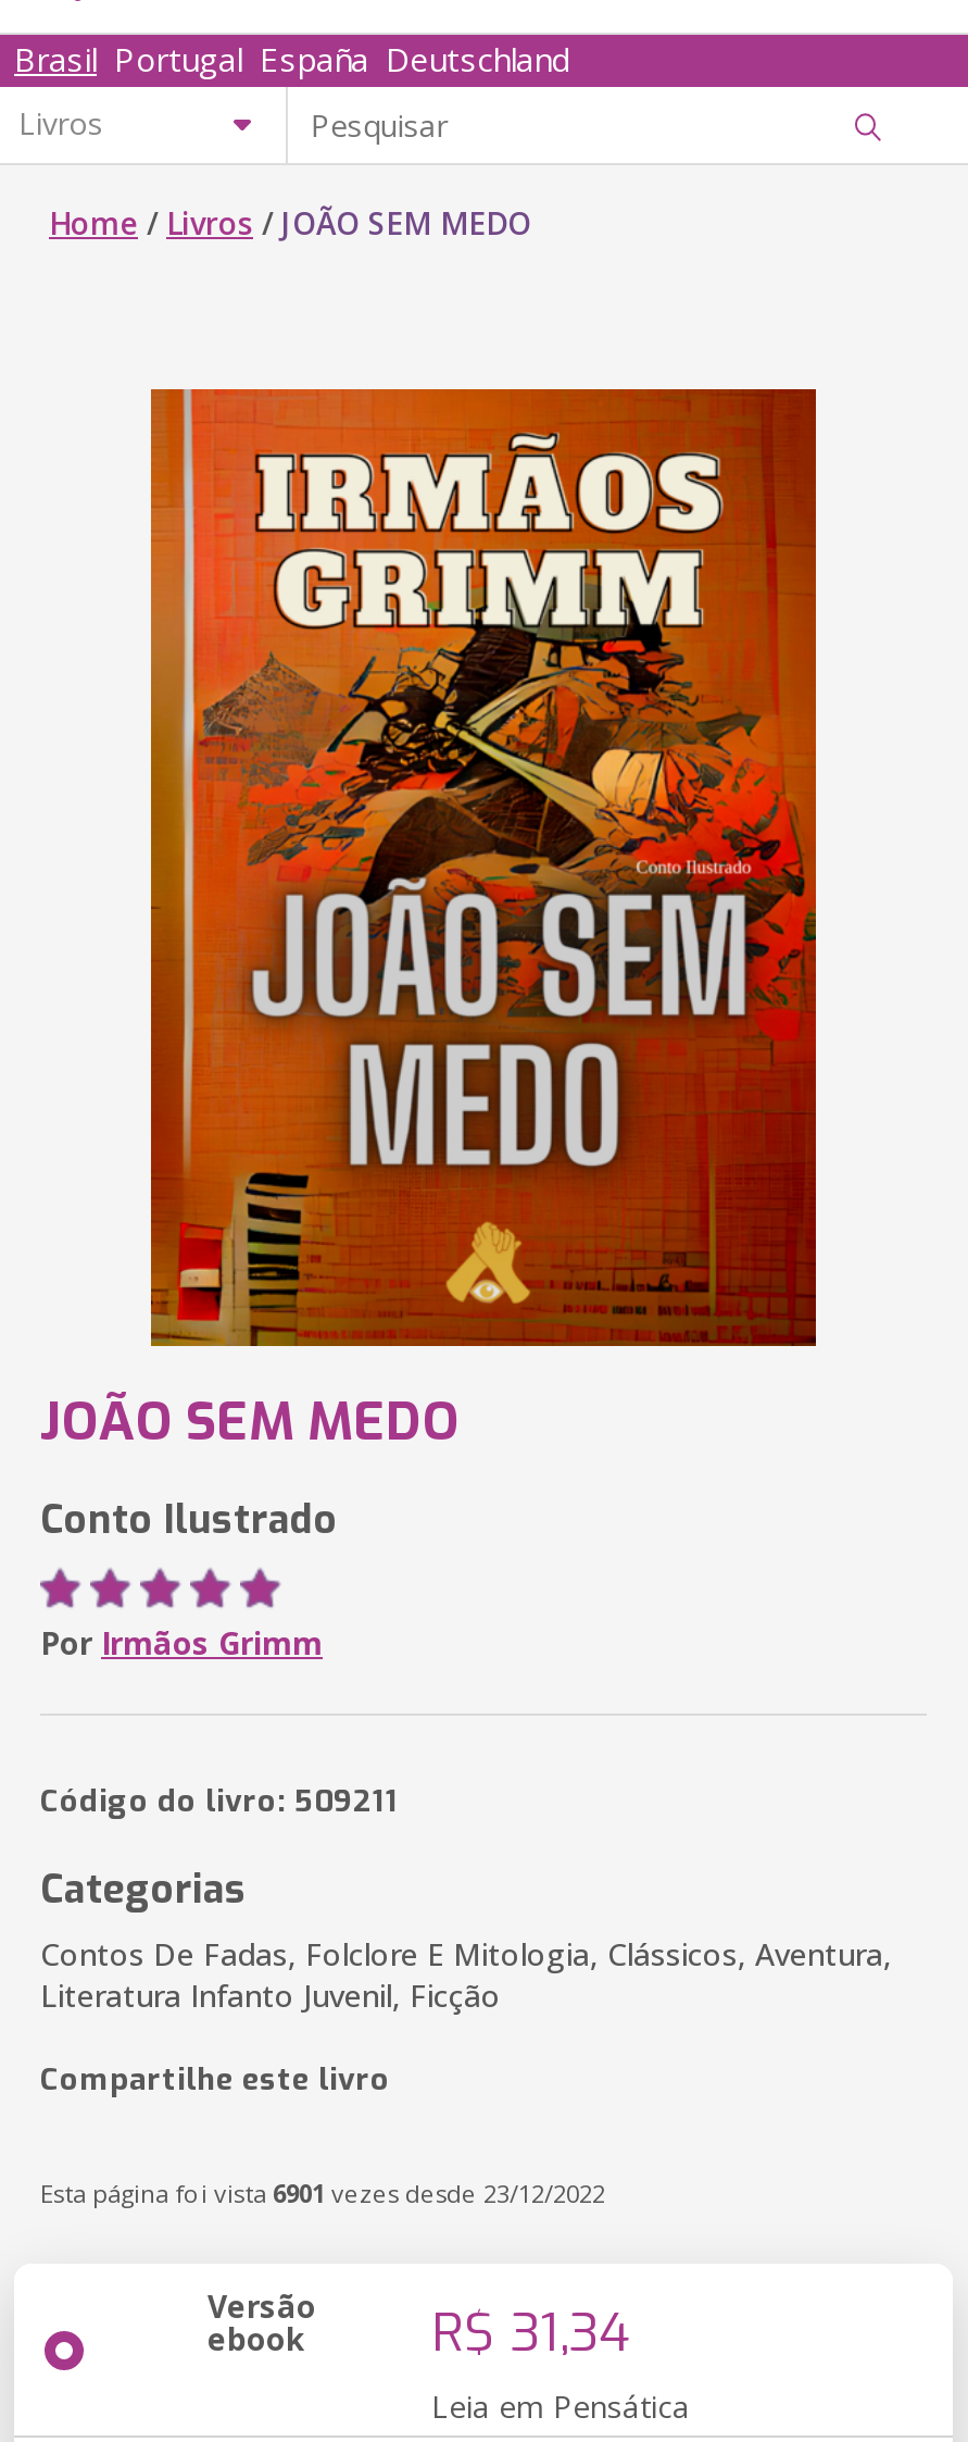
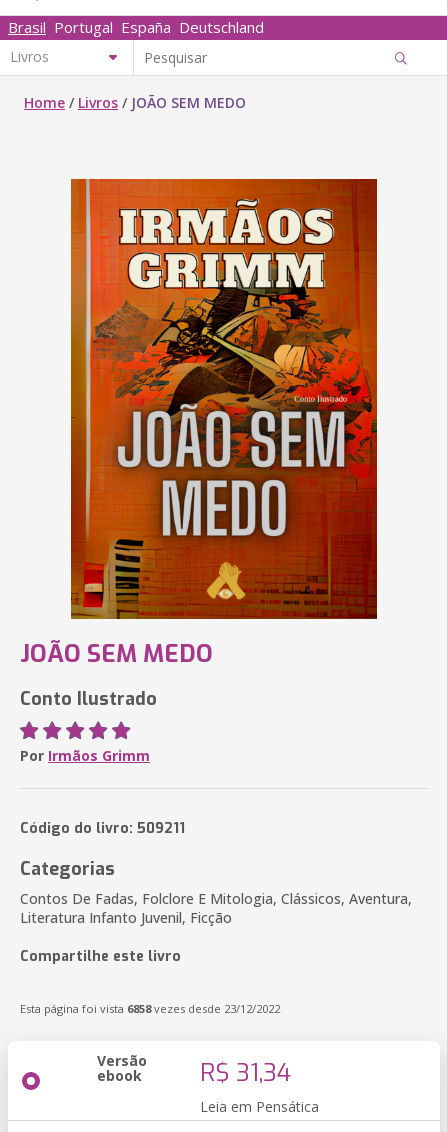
[40,2177,605,2209] Esta página foi vista 6901 vezes desde 23/12/2022 -> [20,1001,280,1016] Esta página foi vista 6858 vezes desde 23/12/2022

